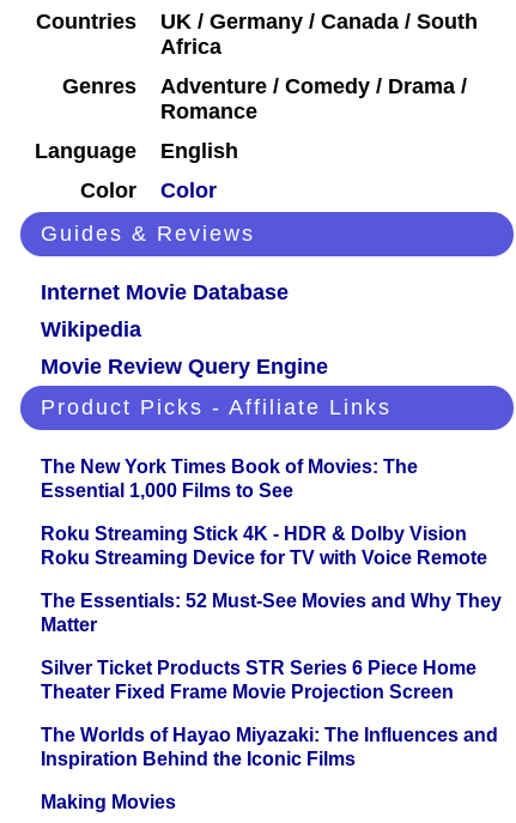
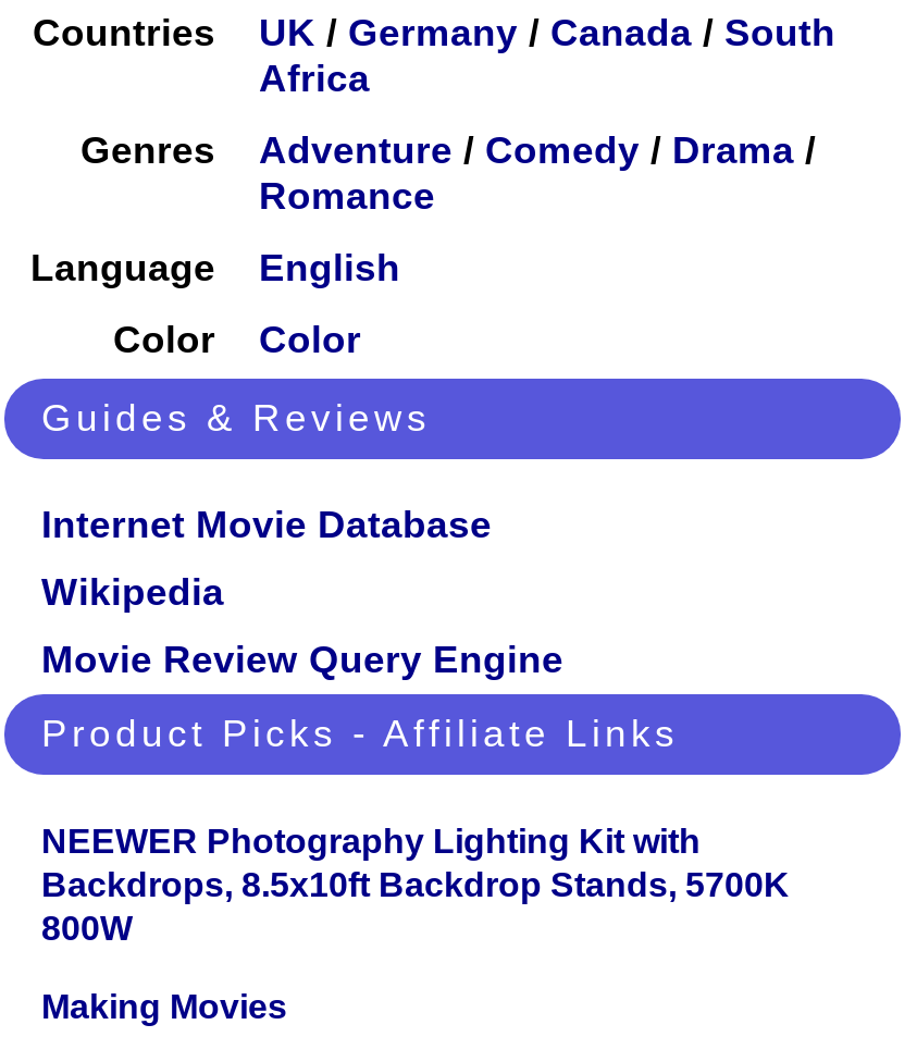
[41,457,502,769] The New York Times Book of Movies: The | Essential 1,000 Films to See | Roku Streaming Stick 4K - HDR & Dolby Vision | Roku Streaming Device for TV with Voice Remote | The Essentials: 52 Must-See Movies and Why They | Matter | Silver Ticket Products STR Series 6 Piece Home | Theater Fixed Frame Movie Projection Screen | The Worlds of Hayao Miyazaki: The Influences and | Inspiration Behind the Iconic Films -> [41,823,790,947] NEEWER Photography Lighting Kit with | Backdrops, 8.5x10ft Backdrop Stands, 5700K | 800W

